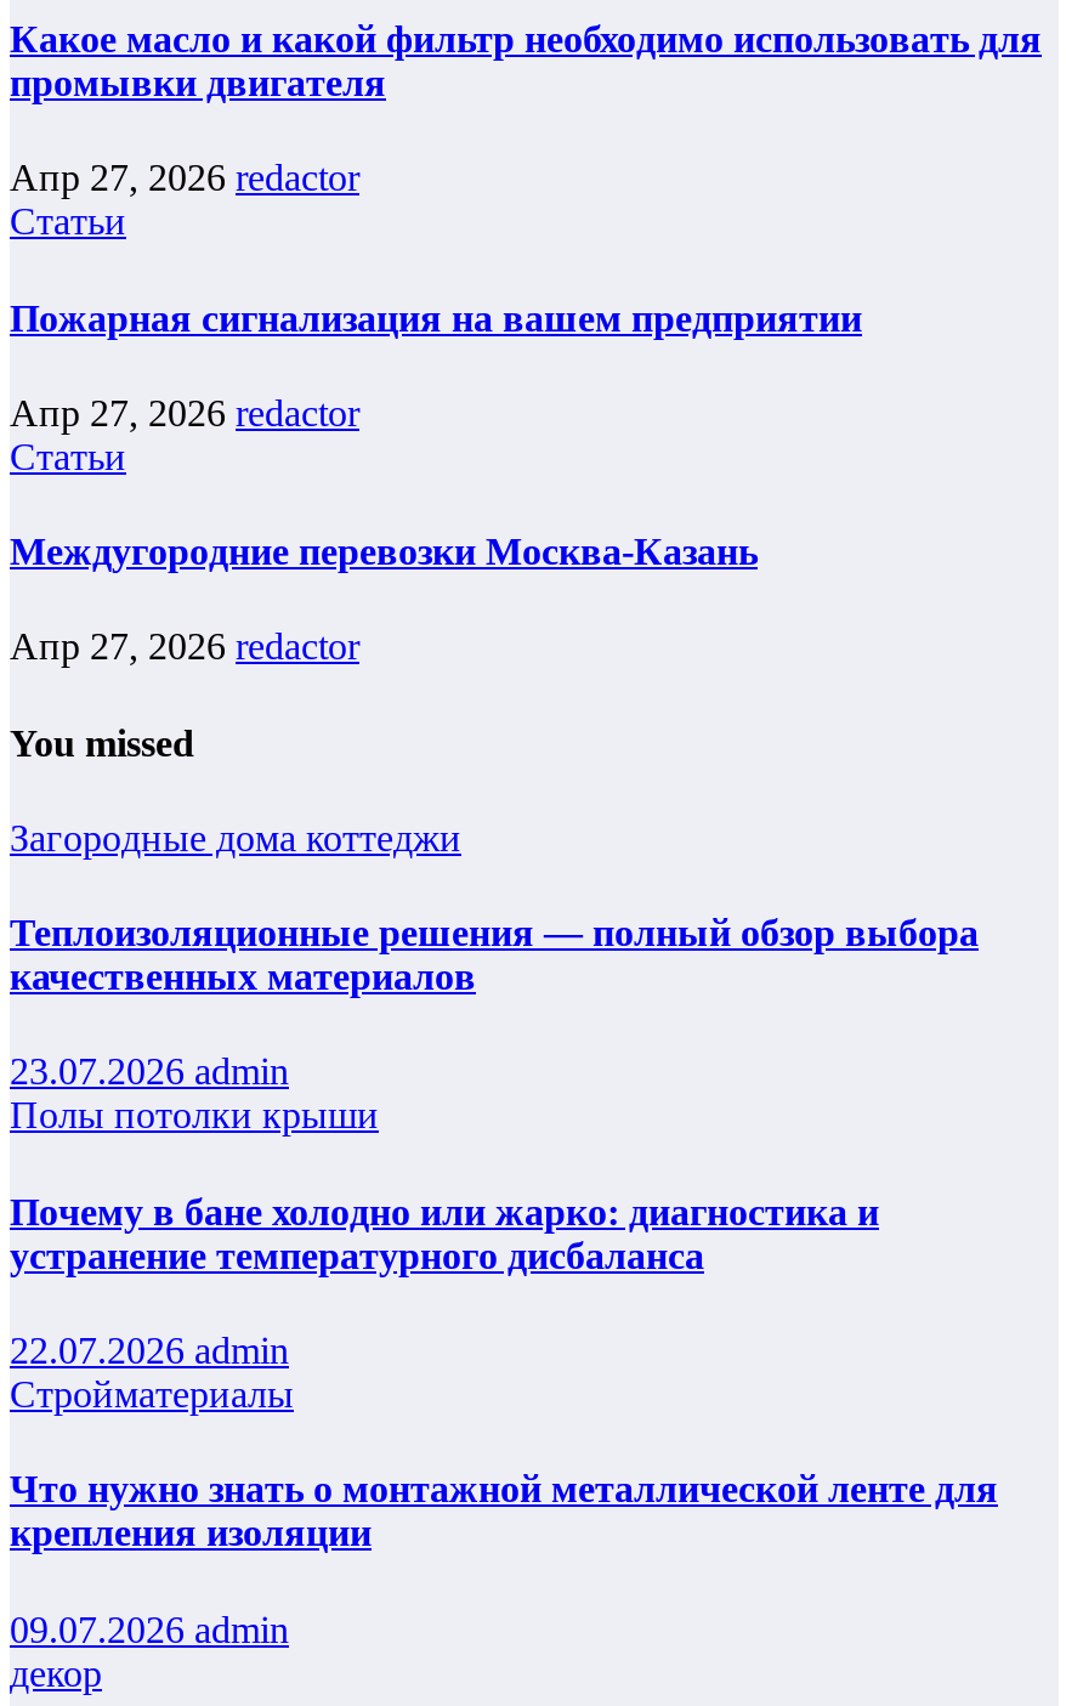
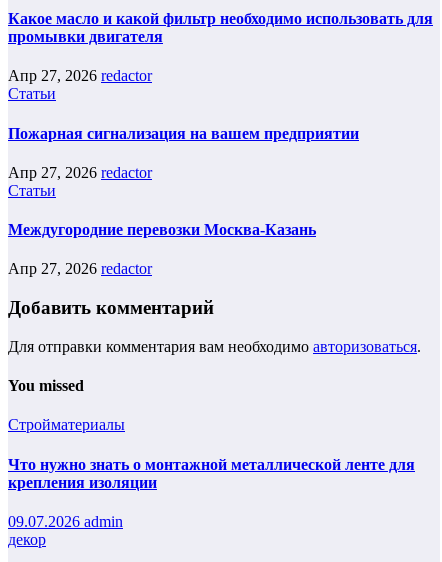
none -> [8,297,421,355] Добавить комментарий | Для отправки комментария вам необходимо авторизоваться.
moved [10,722,194,763] -> [8,377,84,394]: You missed
[10,817,979,1371] Загородные дома коттеджи | Теплоизоляционные решения — полный обзор выбора | качественных материалов | 23.07.2026 admin | Полы потолки крыши | Почему в бане холодно или жарко: диагностика и | устранение температурного дисбаланса | 22.07.2026 admin -> none

